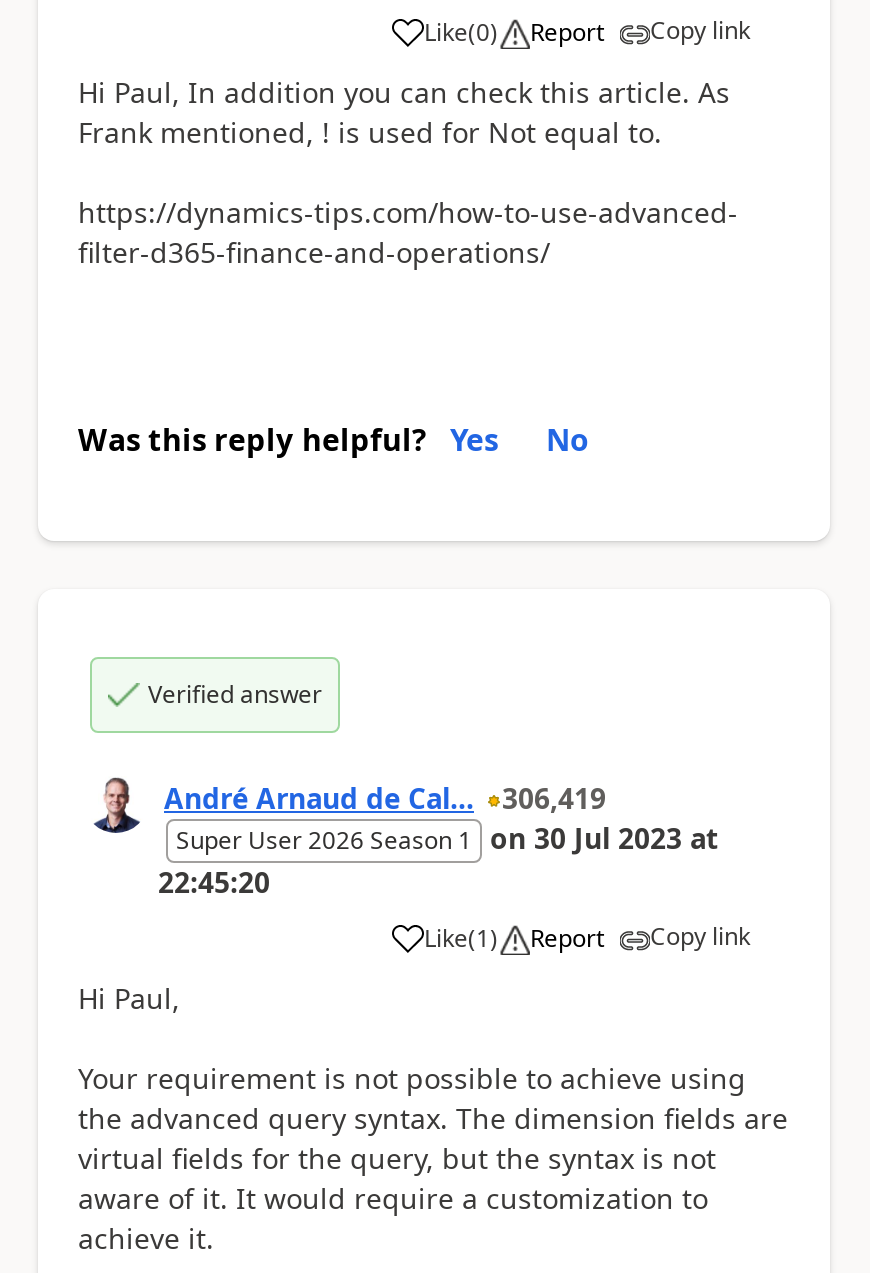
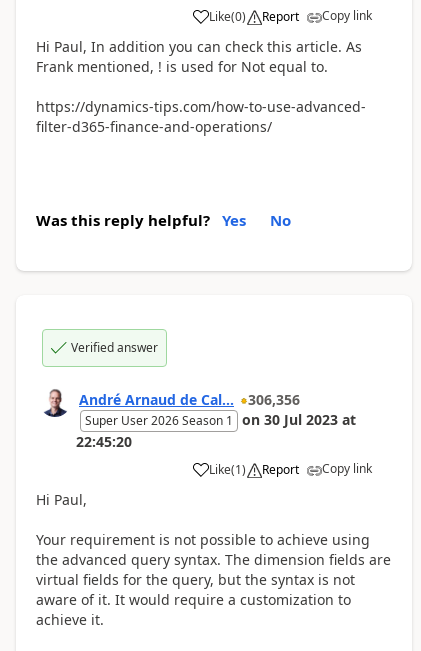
[164,778,606,816] André Arnaud de Cal... 306,419 -> [79,389,300,408] André Arnaud de Cal... 306,356

